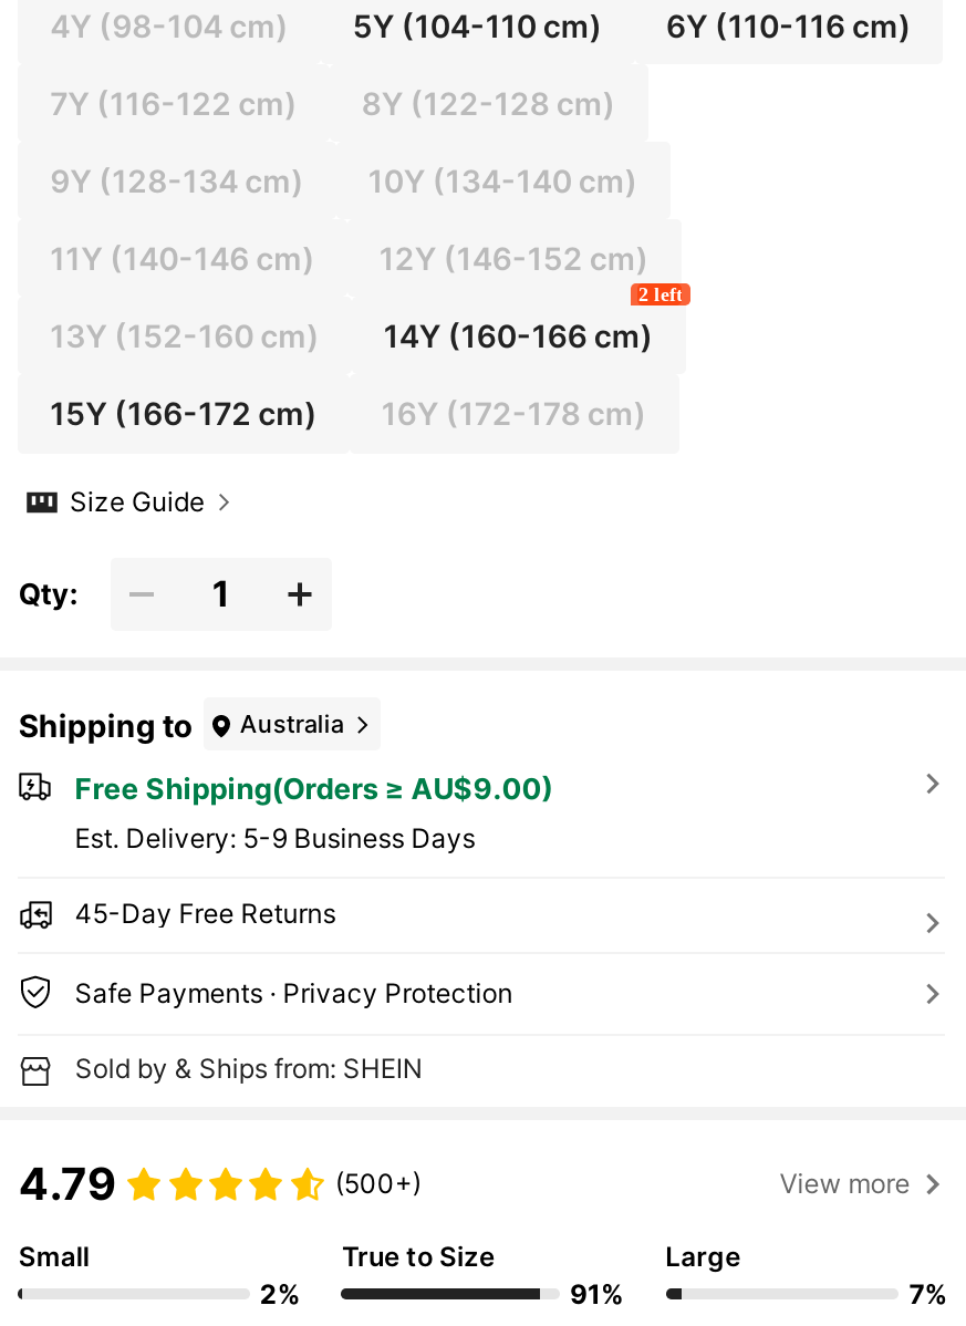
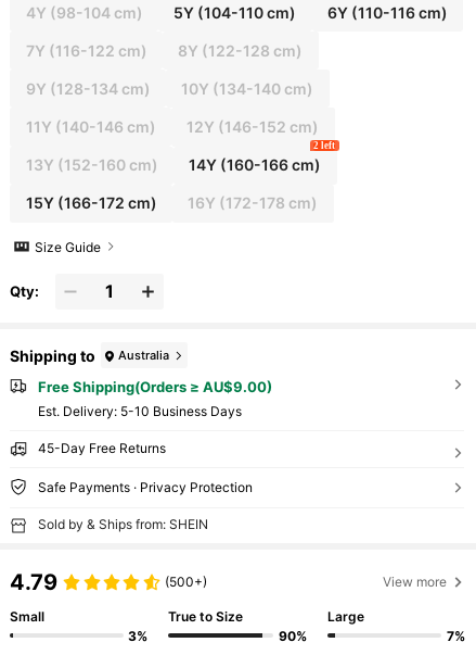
[75,821,475,854] Est. Delivery: 5-9 Business Days -> [38,403,241,419] Est. Delivery: 5-10 Business Days
[260,1278,300,1312] 2% -> [128,627,148,644] 3%
[570,1278,623,1312] 91% -> [278,627,306,644] 90%

